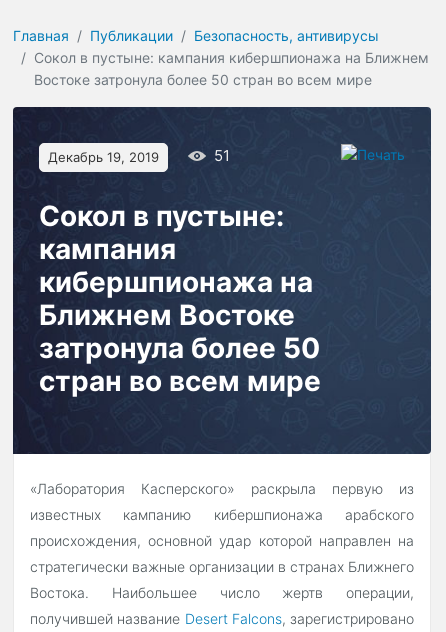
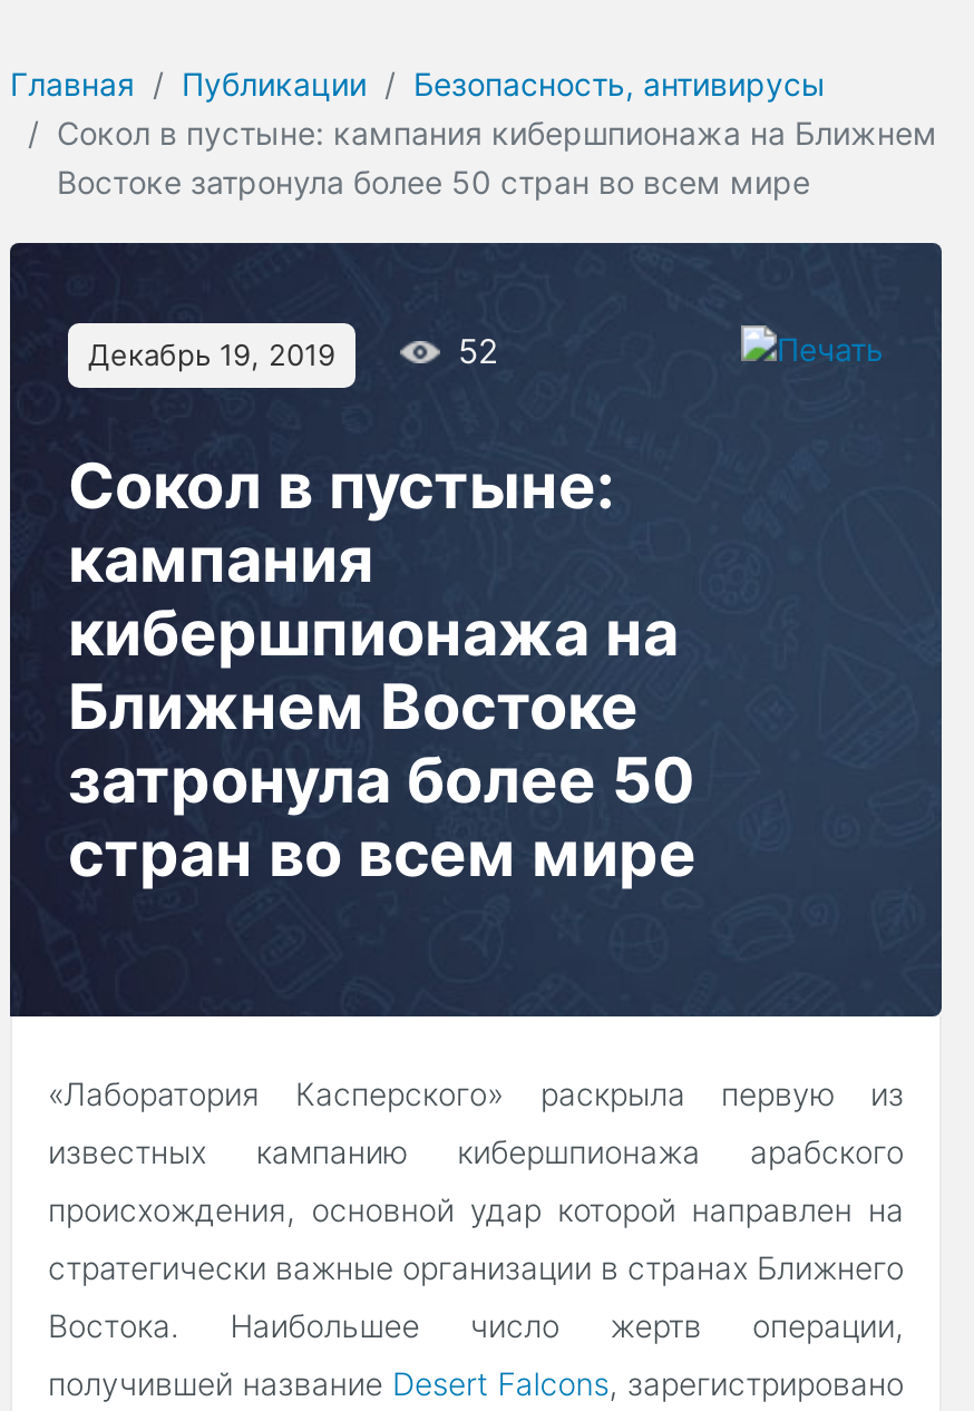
[210,146,230,165] 51 -> [449,330,498,372] 52

